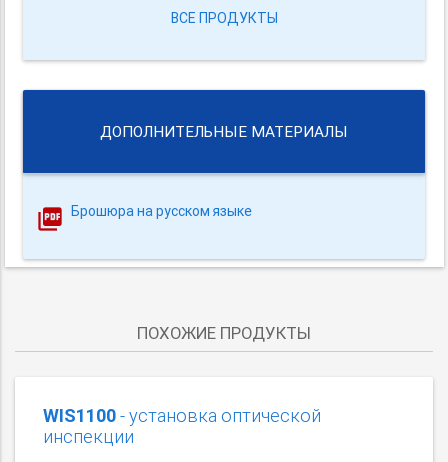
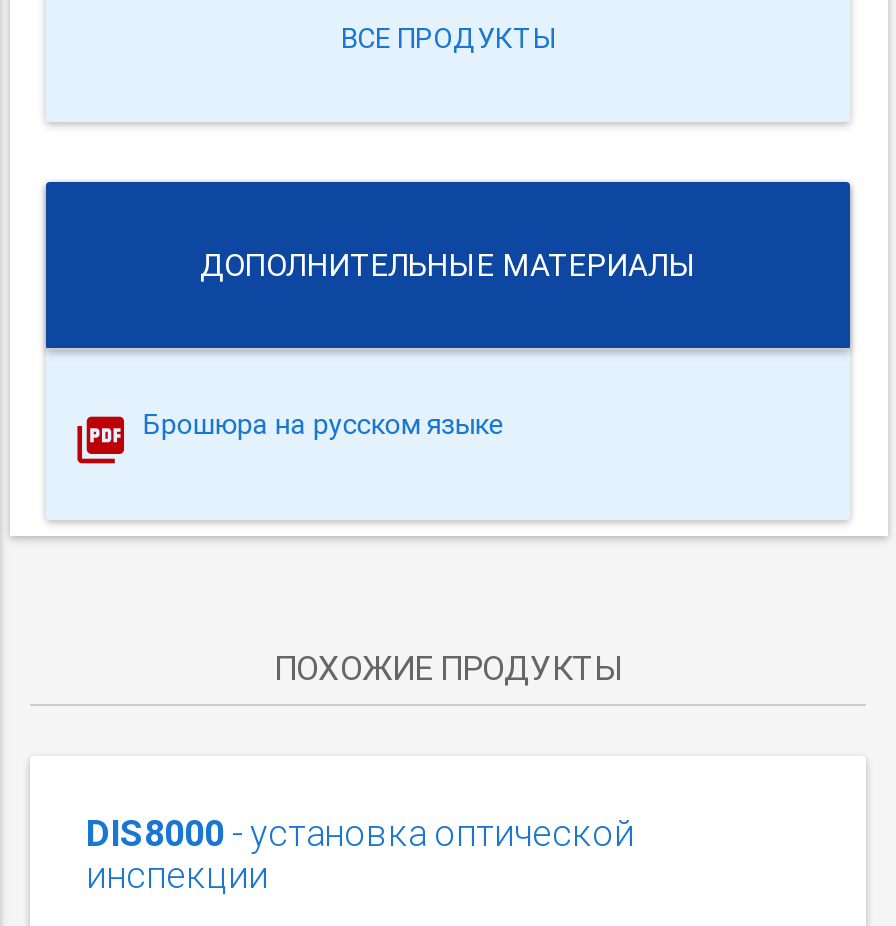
[43,404,321,427] WIS1100 - установка оптической -> [86,810,634,856] DIS8000 - установка оптической

